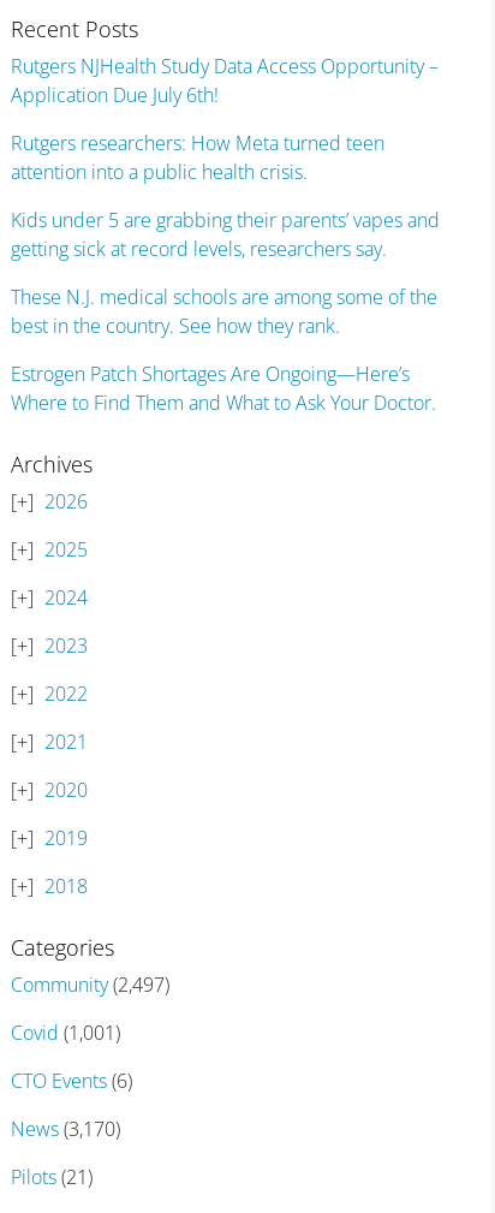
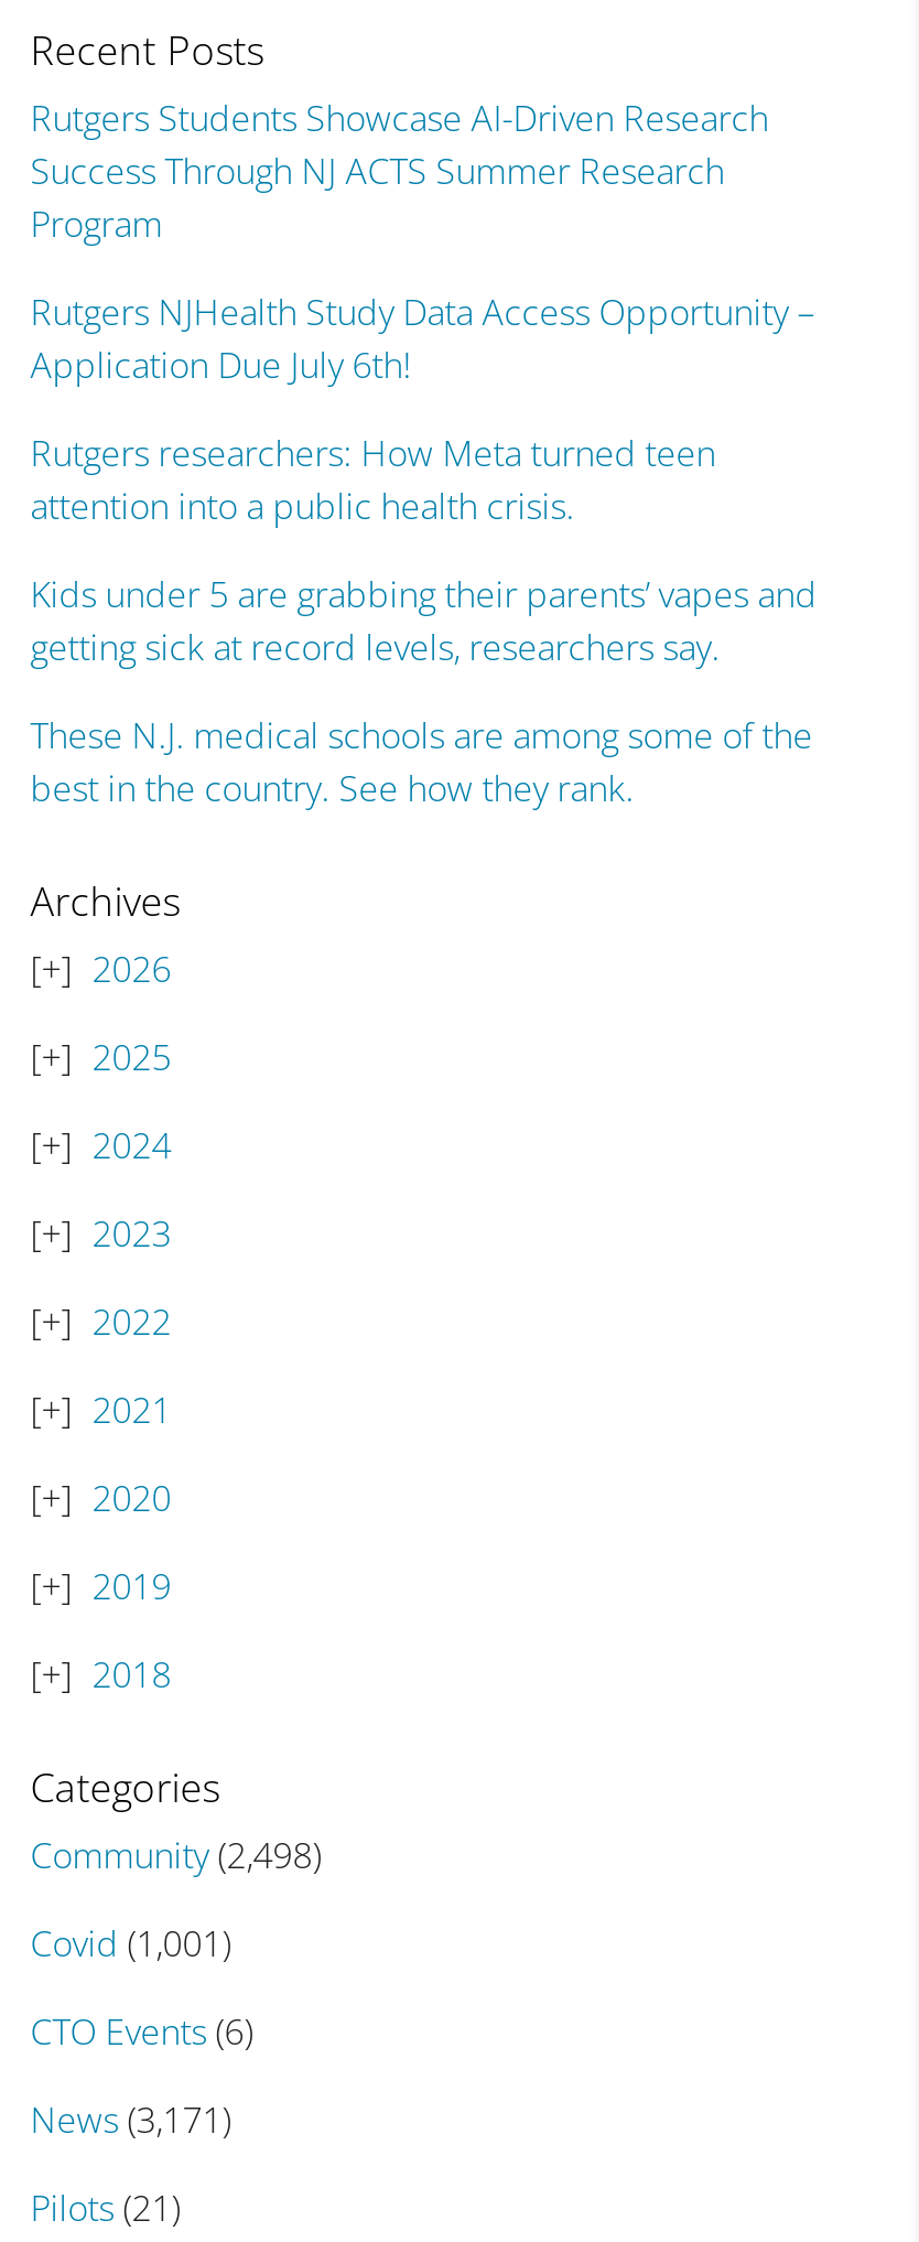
none -> [30,94,769,248] Rutgers Students Showcase AI-Driven Research | Success Through NJ ACTS Summer Research | Program
moved [11,53,439,339] -> [30,288,817,812]: Rutgers NJHealth Study Data Access Opportunity – | Application Due July 6th! | Rutgers researchers: How Meta turned teen | attention into a public health crisis. | Kids under 5 are grabbing their parents’ vapes and | getting sick at record levels, researchers say. | These N.J. medical schools are among some of the | best in the country. See how they rank.
[11,361,436,416] Estrogen Patch Shortages Are Ongoing—Here’s | Where to Find Them and What to Ask Your Doctor. -> none
[11,971,169,998] Community (2,497) -> [30,1831,321,1879] Community (2,498)
[11,1116,120,1142] News (3,170) -> [30,2095,231,2144] News (3,171)

